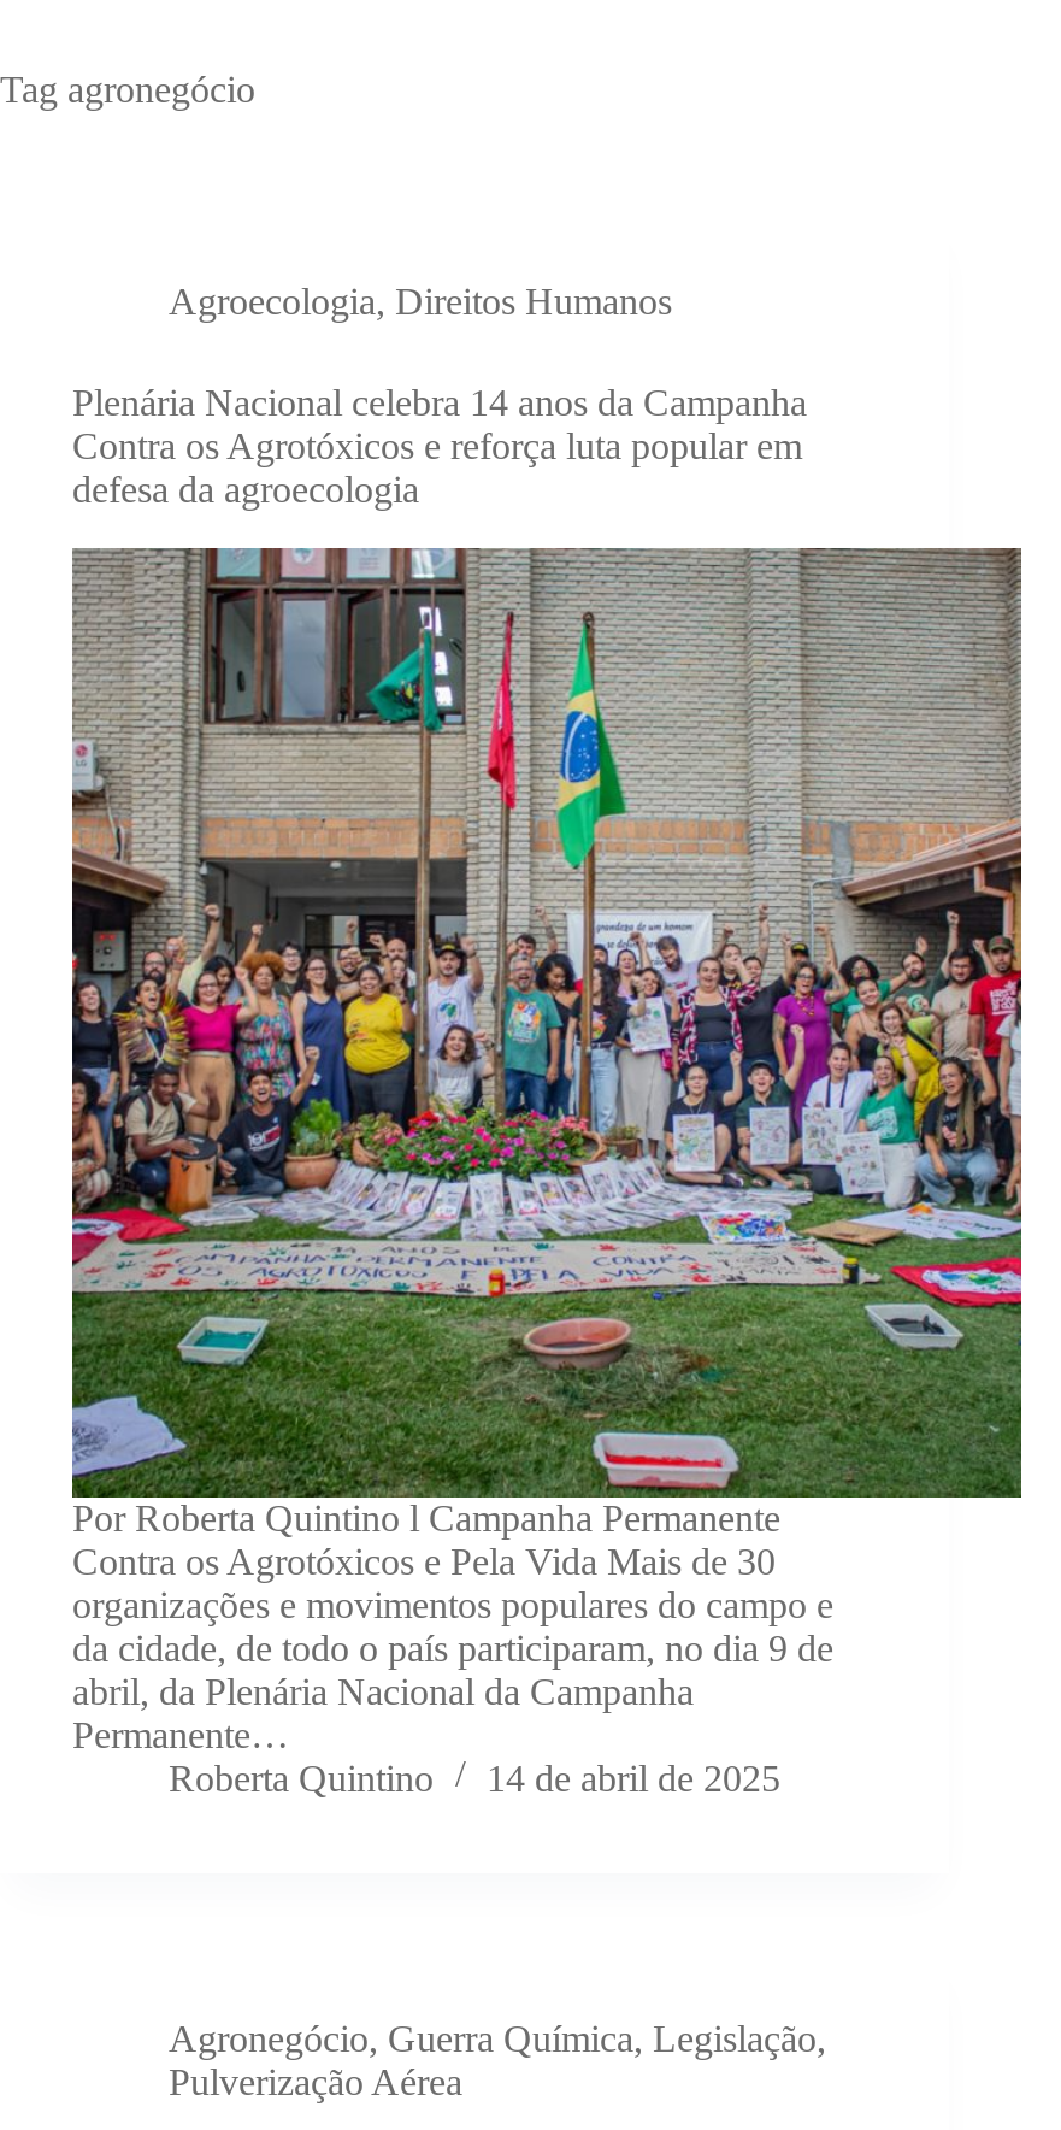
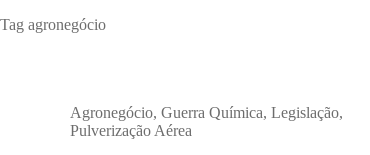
[72,281,807,510] Agroecologia, Direitos Humanos | Plenária Nacional celebra 14 anos da Campanha | Contra os Agrotóxicos e reforça luta popular em | defesa da agroecologia -> none
[70,546,1024,1799] [image] | Por Roberta Quintino l Campanha Permanente | Contra os Agrotóxicos e Pela Vida Mais de 30 | organizações e movimentos populares do campo e | da cidade, de todo o país participaram, no dia 9 de | abril, da Plenária Nacional da Campanha | Permanente… | Roberta Quintino | 14 de abril de 2025 -> none

